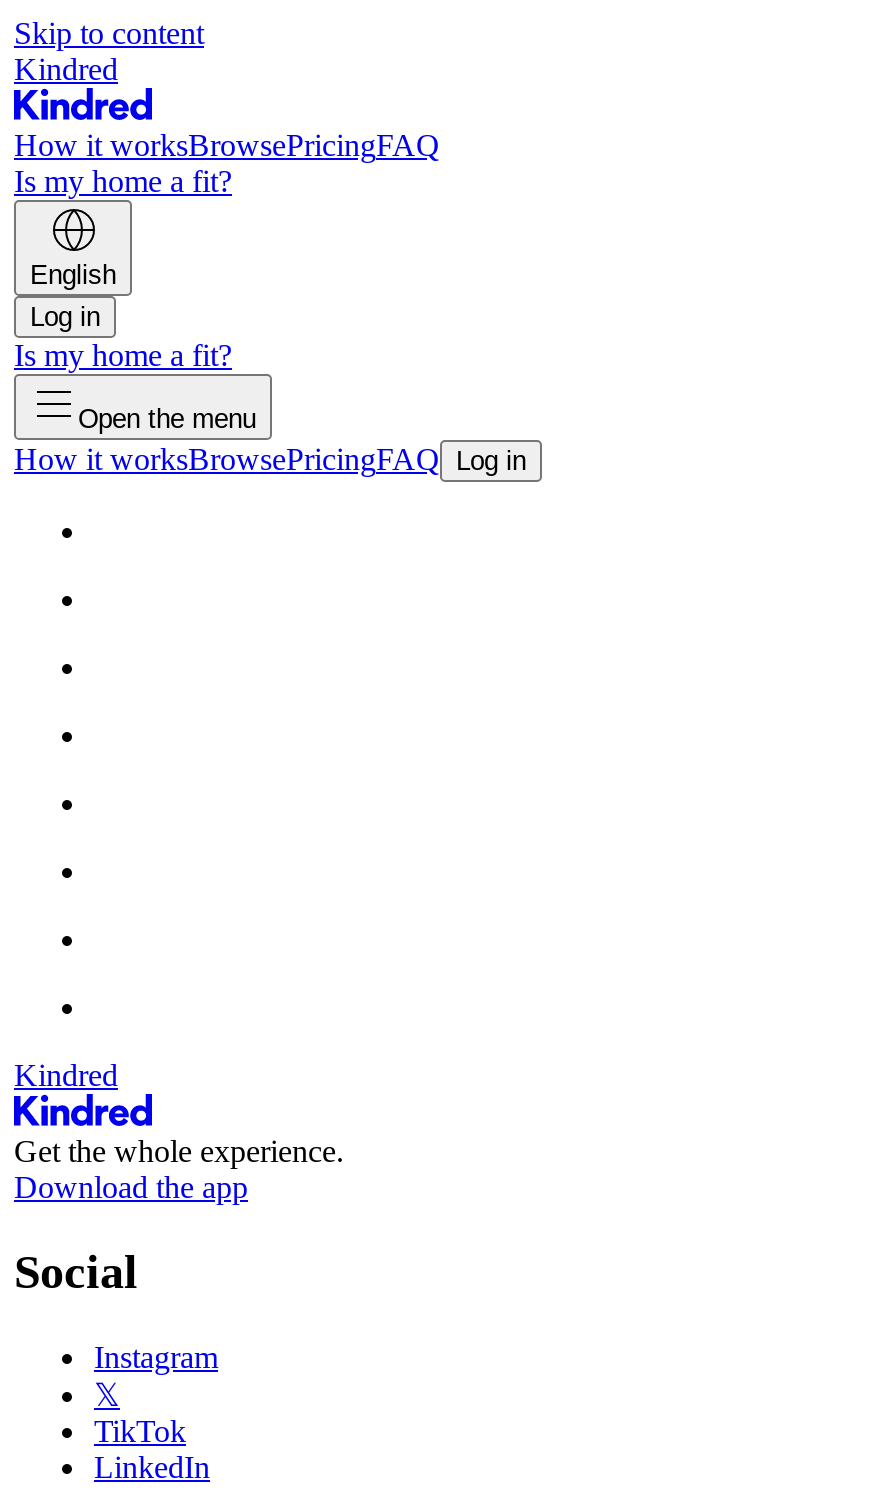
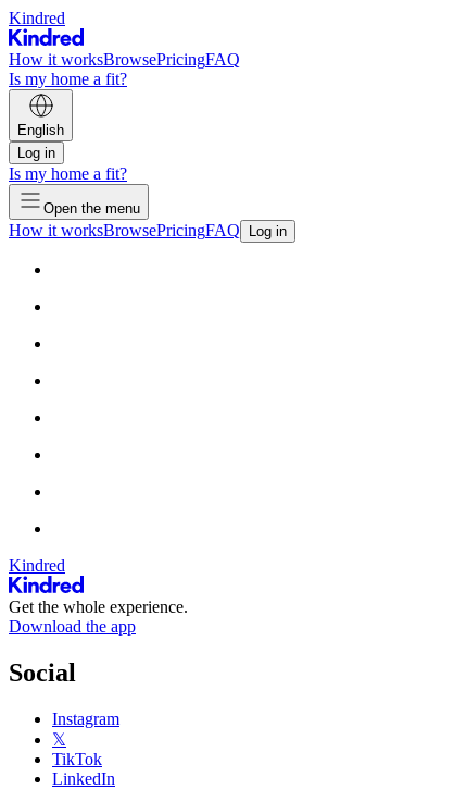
[14,16,204,50] Skip to content -> none

